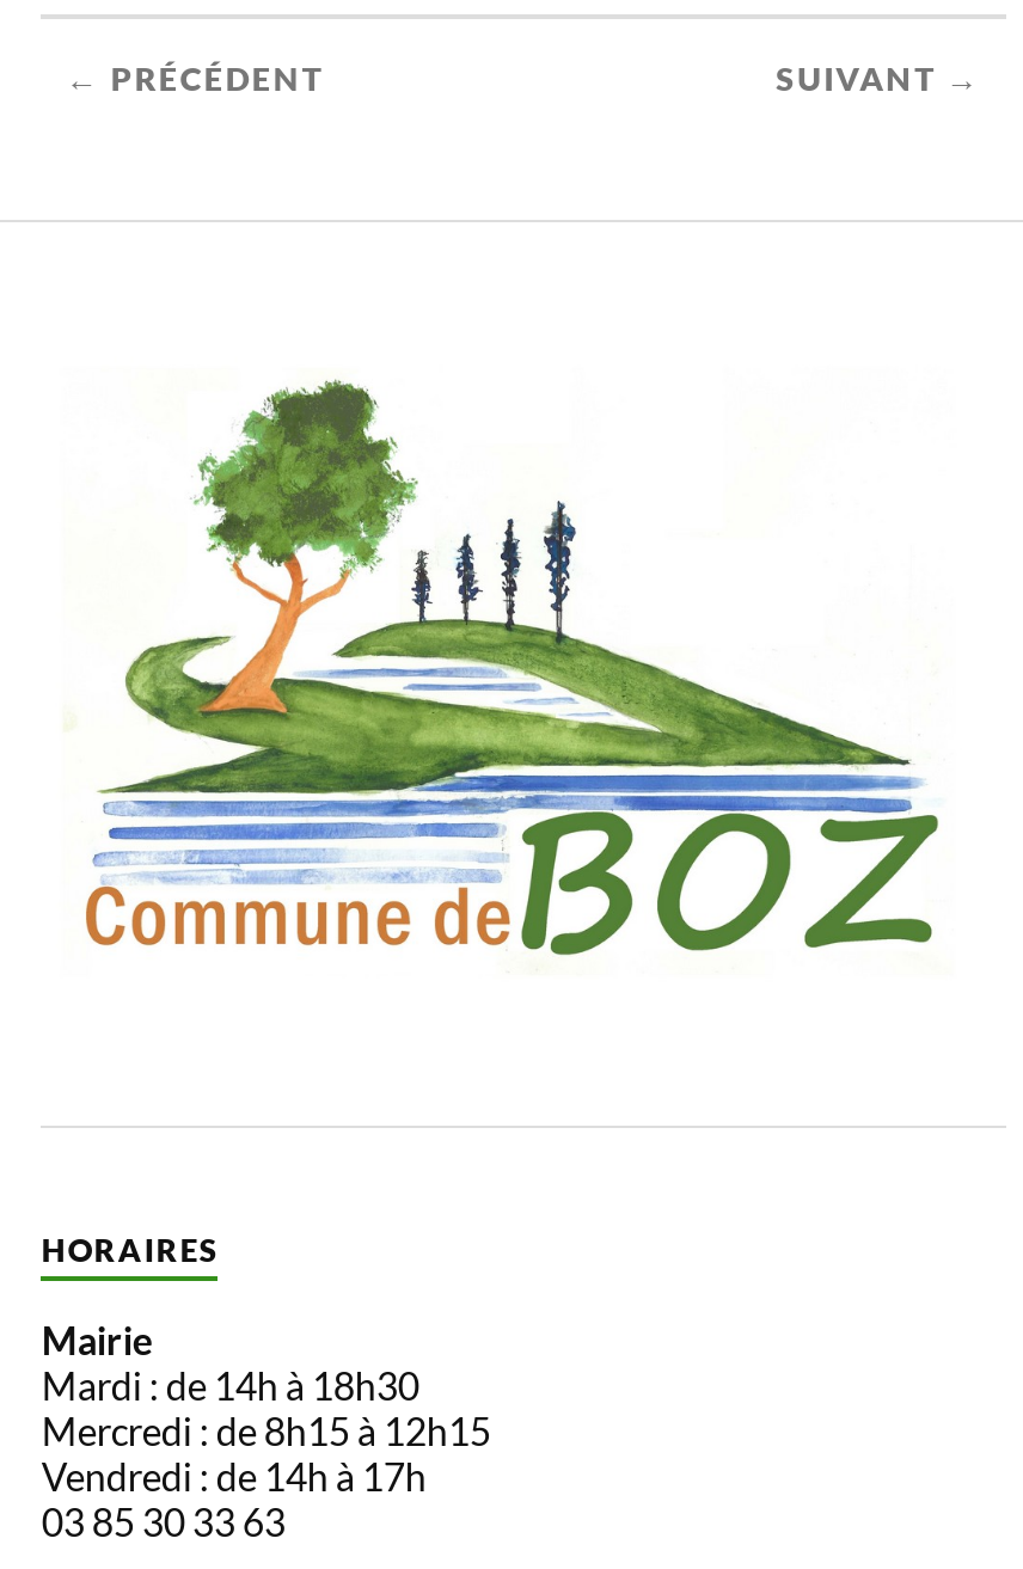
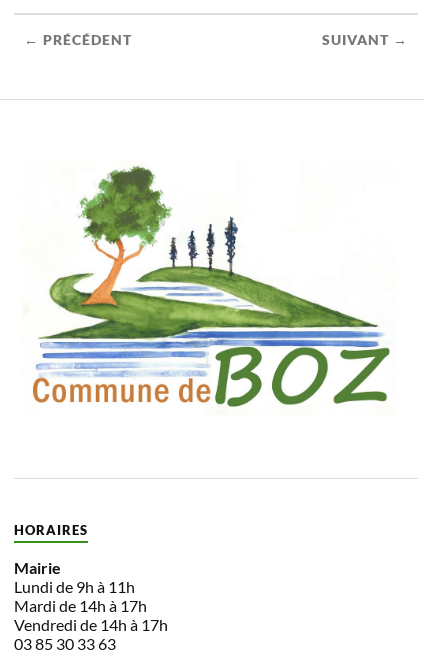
[42,1362,491,1498] Mardi : de 14h à 18h30 | Mercredi : de 8h15 à 12h15 | Vendredi : de 14h à 17h -> [14,577,168,634] Lundi de 9h à 11h | Mardi de 14h à 17h | Vendredi de 14h à 17h

